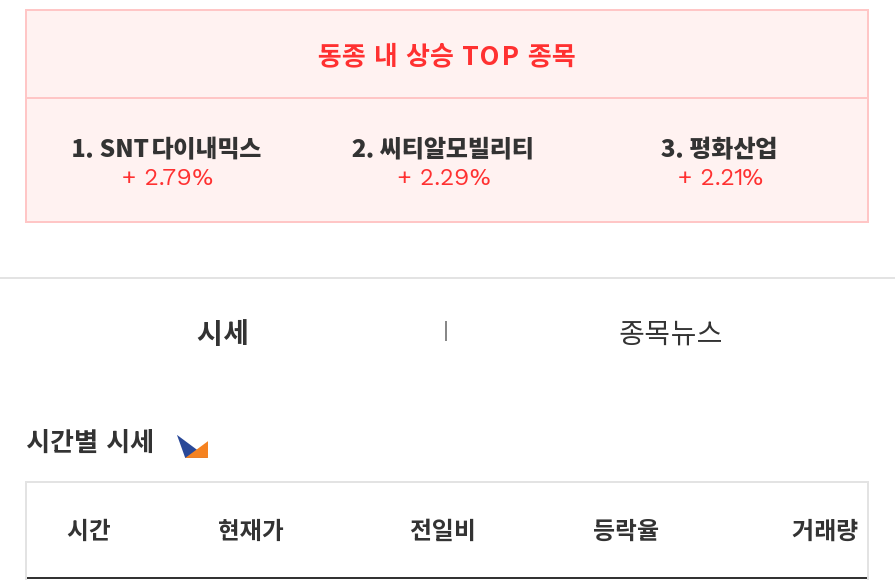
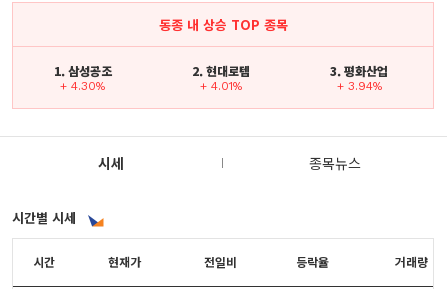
[71,130,261,192] 1. SNT다이내믹스 | + 2.79% -> [54,62,112,93] 1. 삼성공조 | + 4.30%
[352,130,534,192] 2. 씨티알모빌리티 | + 2.29% -> [192,62,250,93] 2. 현대로템 | + 4.01%
[678,164,760,192] + 2.21% -> [337,79,382,93] + 3.94%

